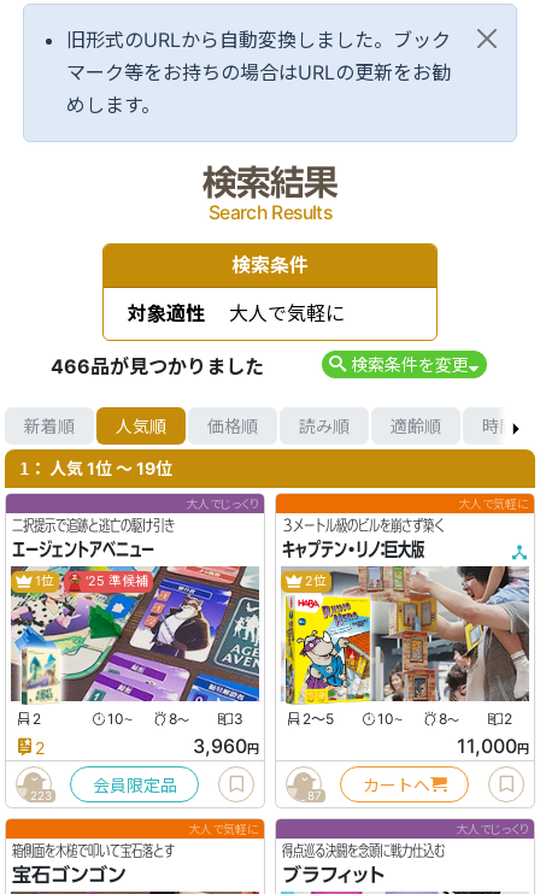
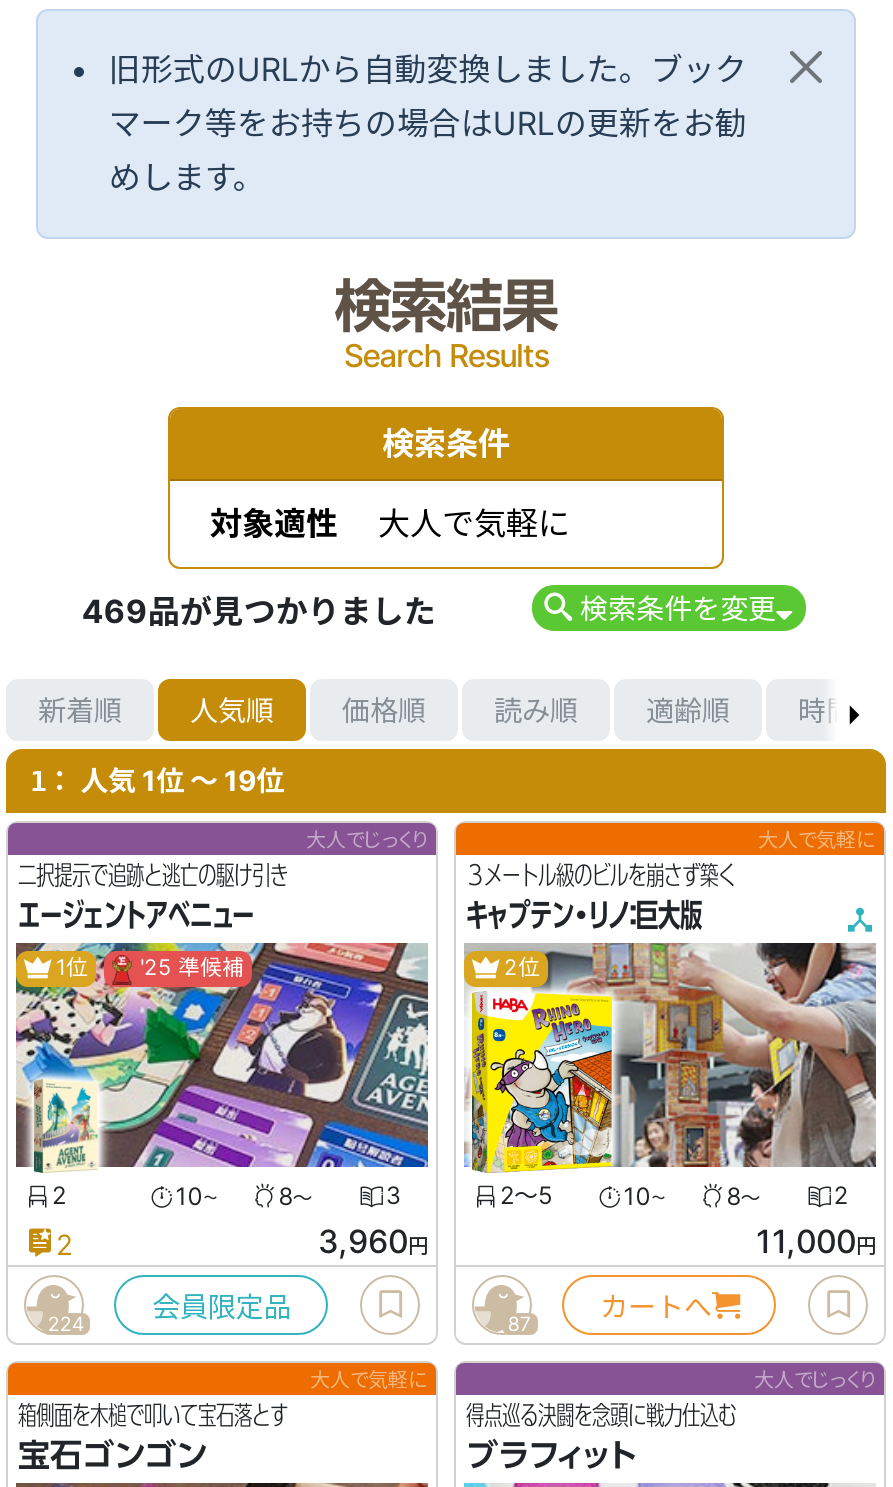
[50,354,264,378] 466品が見つかりました -> [82,591,436,631] 469品が見つかりました
[30,790,52,803] 223 -> [48,1314,84,1336] 224

